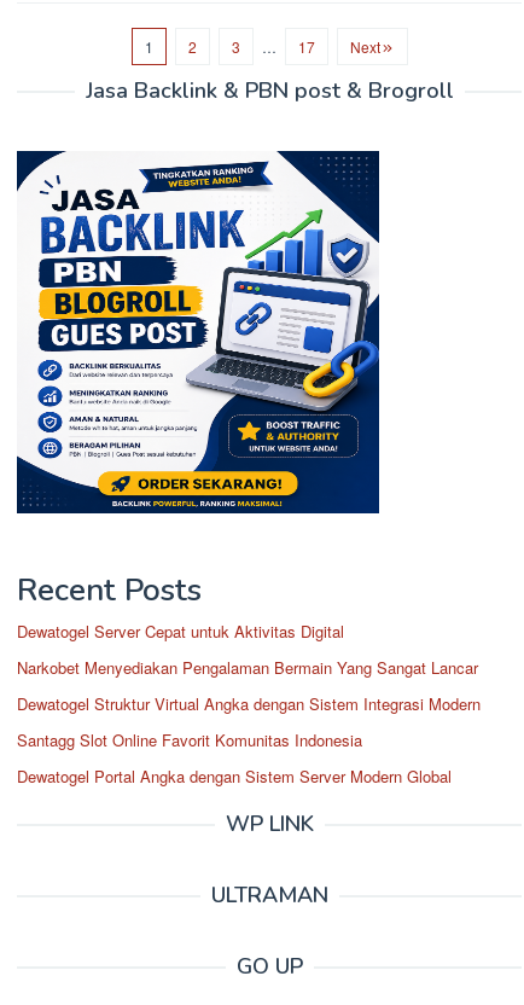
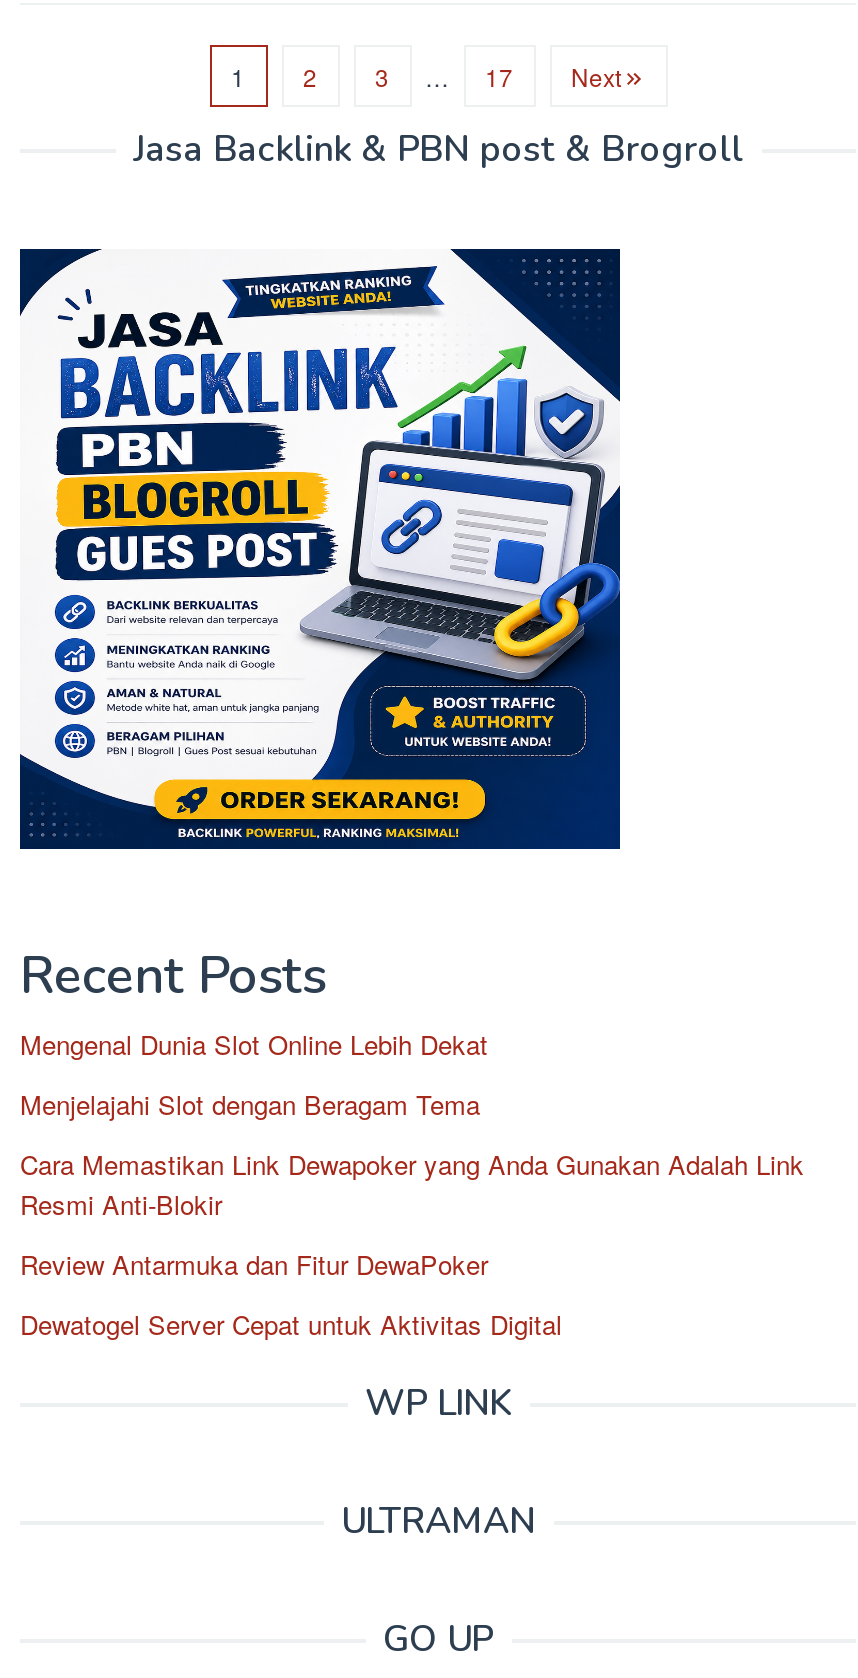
none -> [20,1024,804,1282] Mengenal Dunia Slot Online Lebih Dekat | Menjelajahi Slot dengan Beragam Tema | Cara Memastikan Link Dewapoker yang Anda Gunakan Adalah Link | Resmi Anti-Blokir | Review Antarmuka dan Fitur DewaPoker
moved [17,619,344,642] -> [20,1304,562,1342]: Dewatogel Server Cepat untuk Aktivitas Digital
[17,655,481,787] Narkobet Menyediakan Pengalaman Bermain Yang Sangat Lancar | Dewatogel Struktur Virtual Angka dengan Sistem Integrasi Modern | Santagg Slot Online Favorit Komunitas Indonesia | Dewatogel Portal Angka dengan Sistem Server Modern Global -> none

